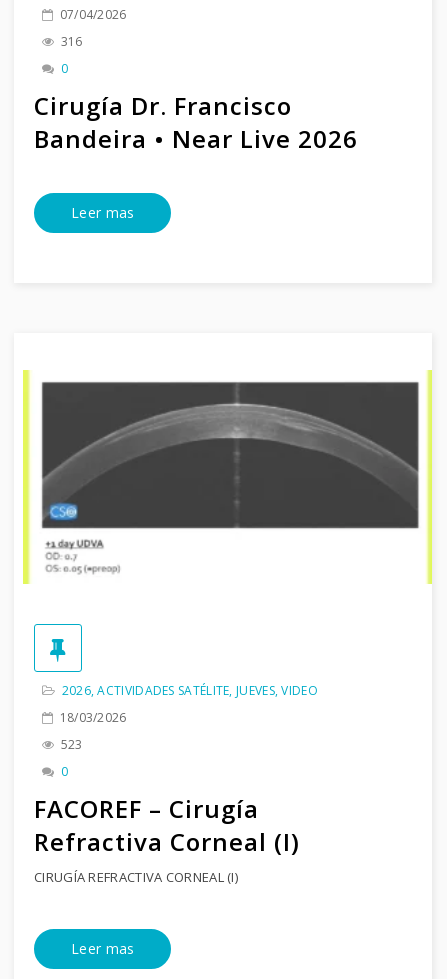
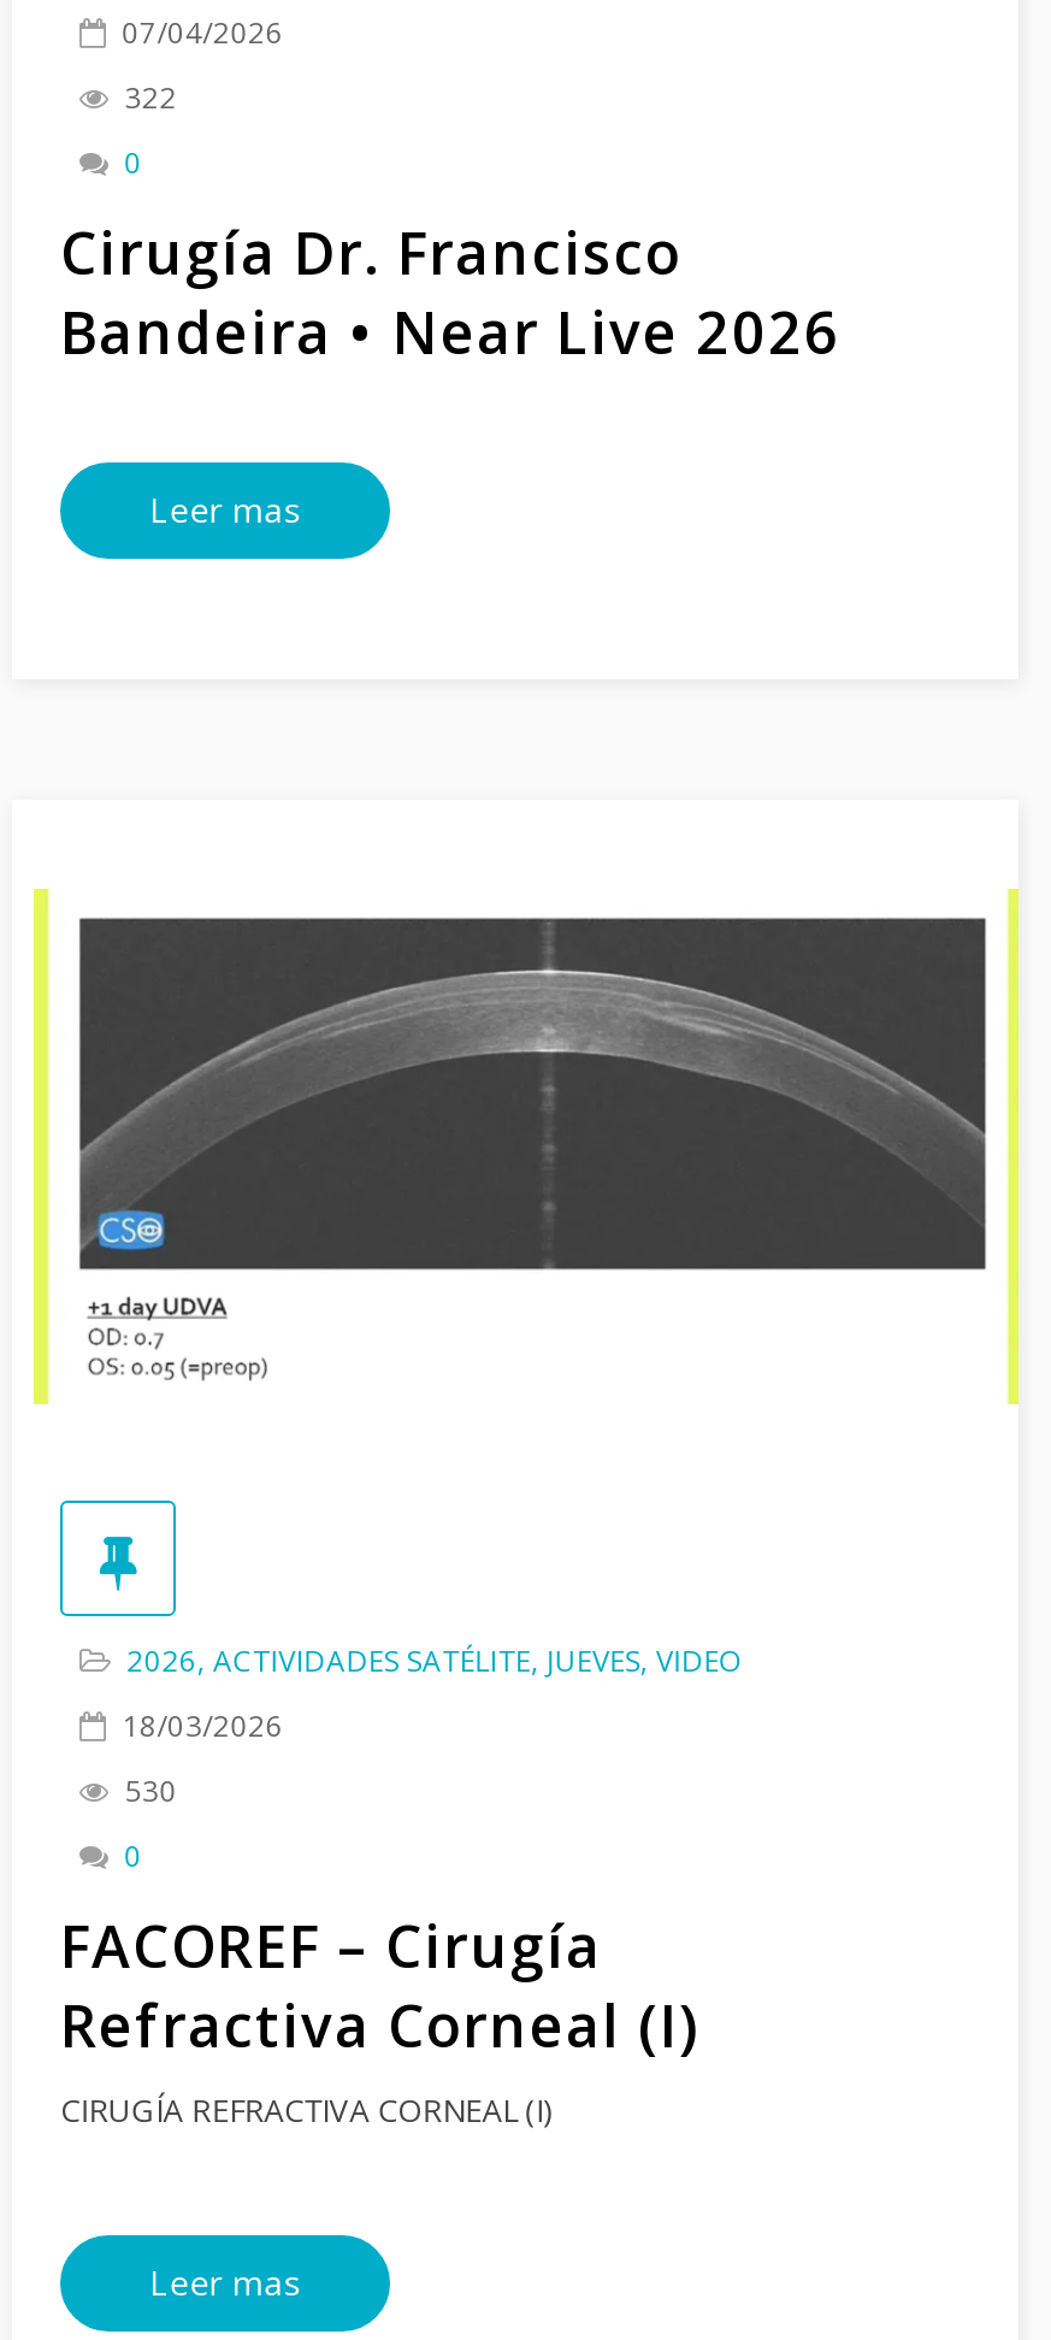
[61,33,82,50] 316 -> [124,77,177,118] 322
[61,736,82,753] 523 -> [124,1771,177,1812] 530

